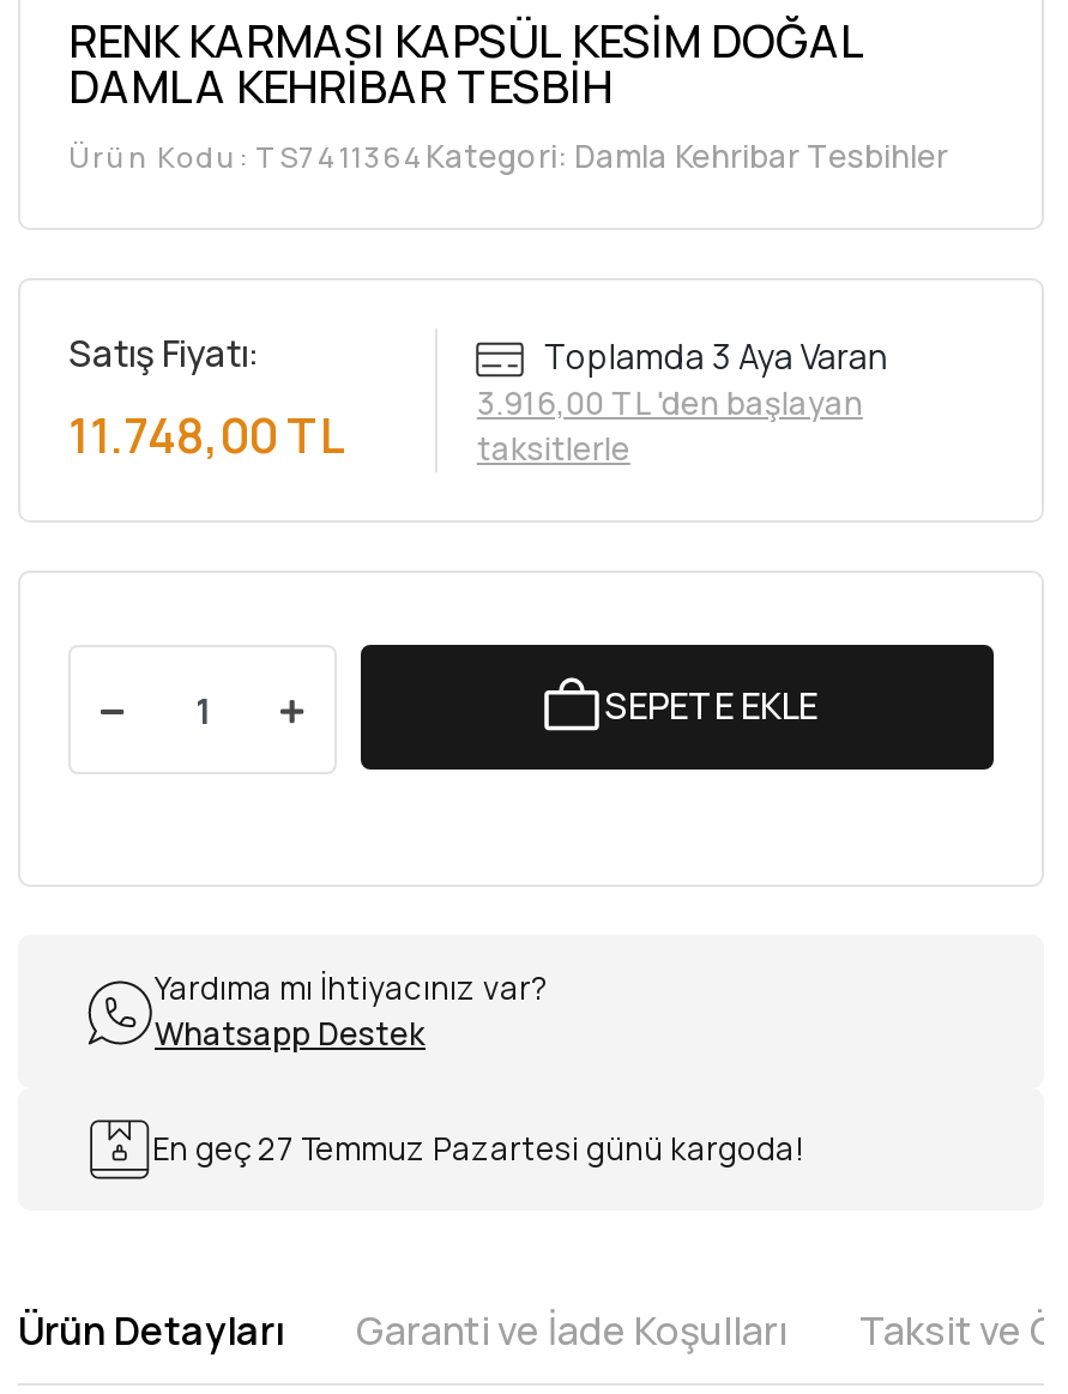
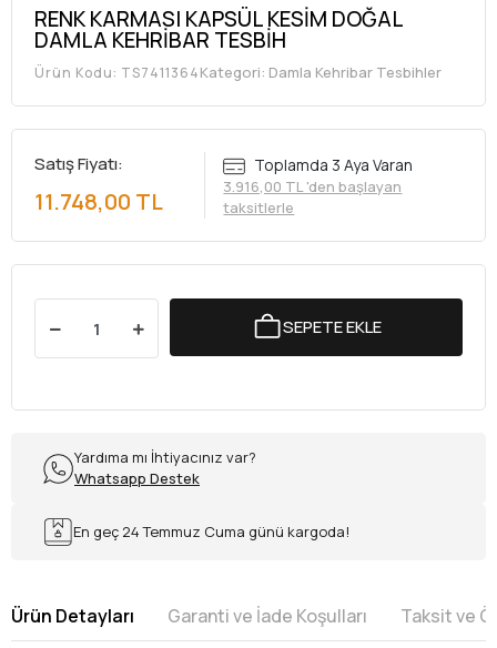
[152,1127,804,1170] En geç 27 Temmuz Pazartesi günü kargoda! -> [73,522,349,541] En geç 24 Temmuz Cuma günü kargoda!

